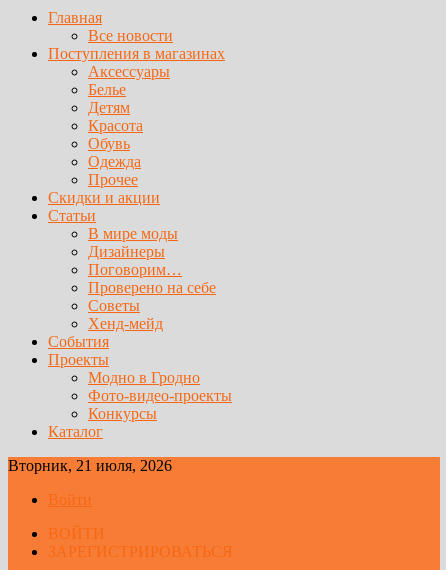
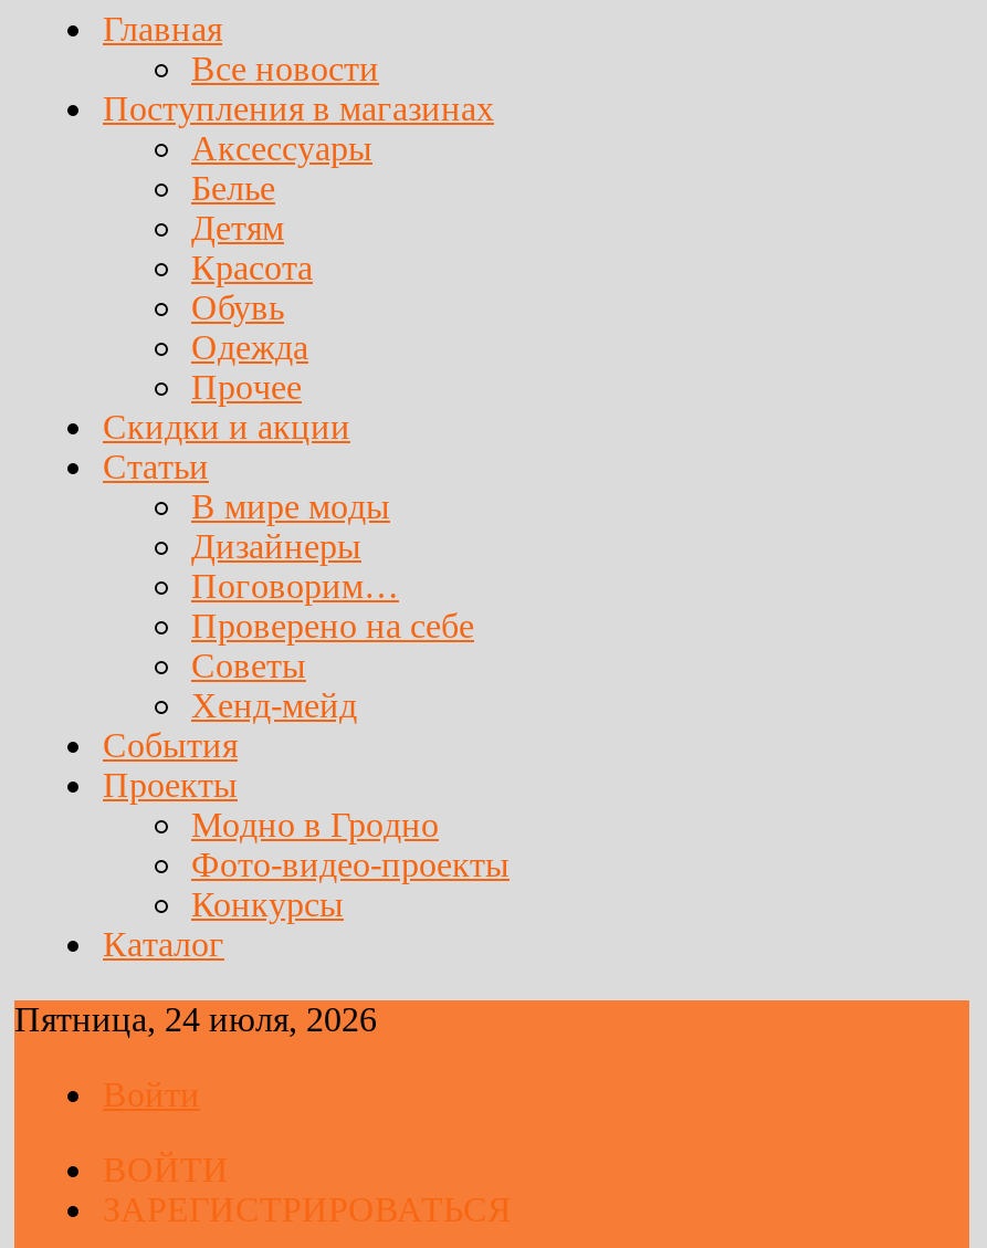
[8,457,172,474] Вторник, 21 июля, 2026 -> [14,1000,377,1038] Пятница, 24 июля, 2026

